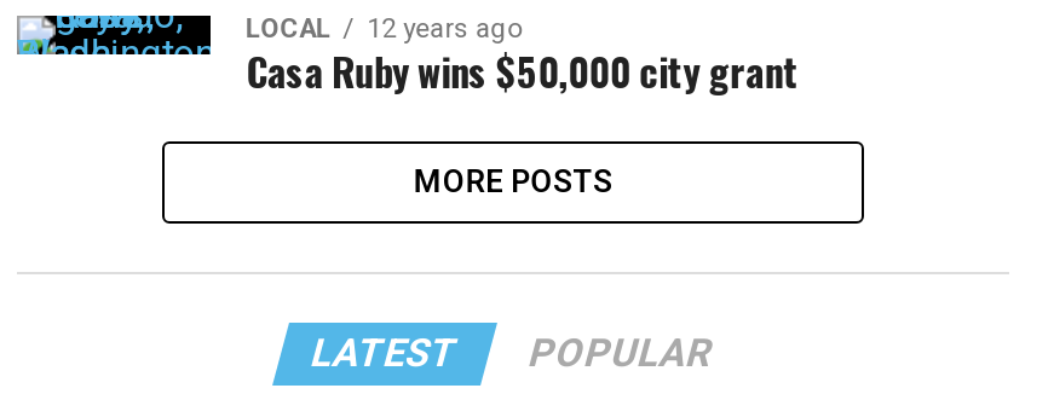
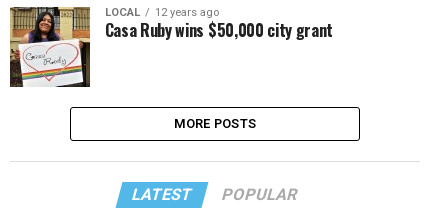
[17,12,213,94] [image] -> [9,6,91,88] [image]

